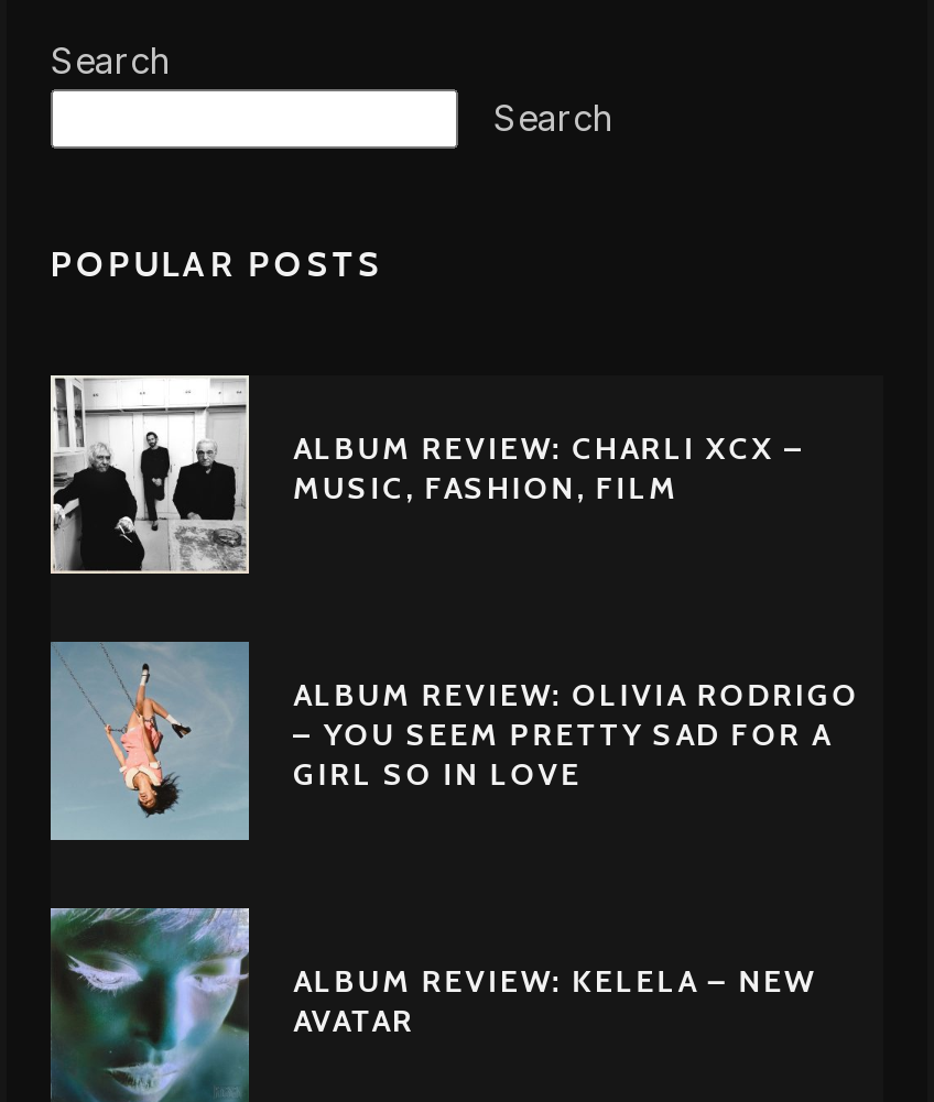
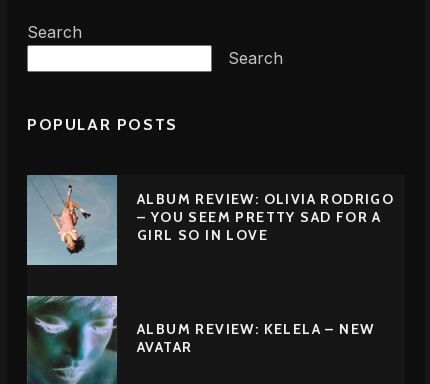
[48,373,805,574] [image] | ALBUM REVIEW: CHARLI XCX – | MUSIC, FASHION, FILM -> none

